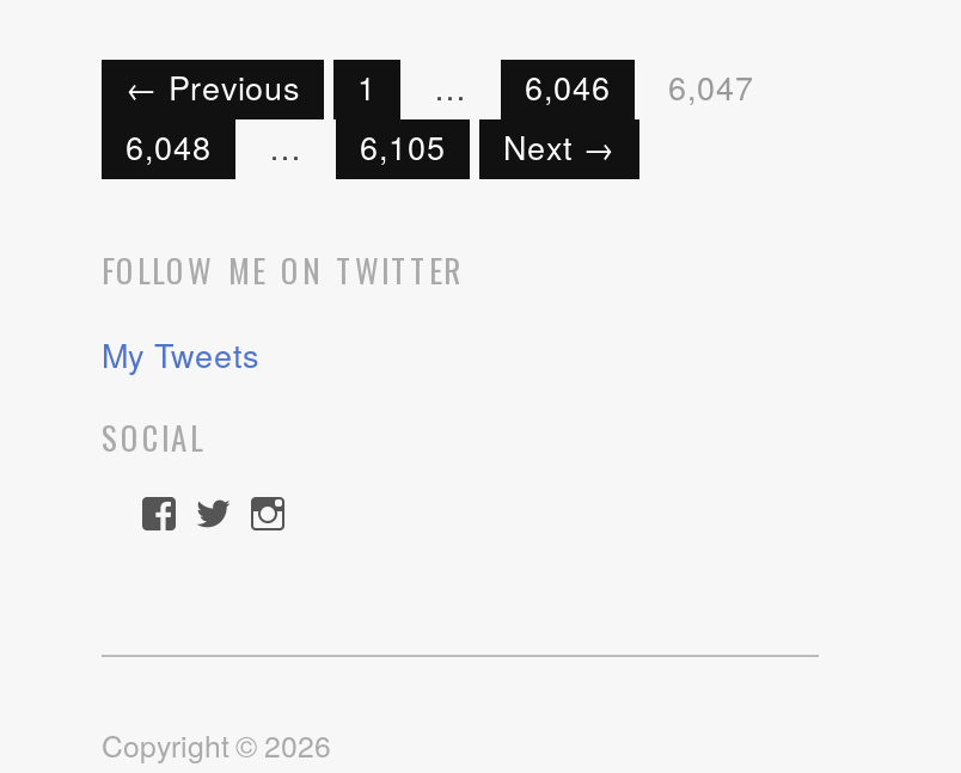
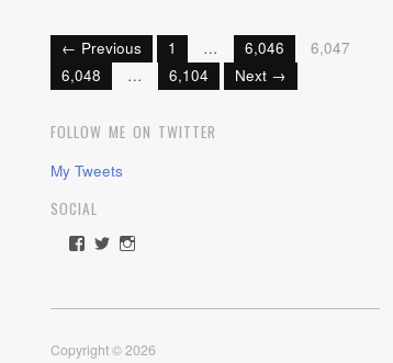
[360,124,446,169] 6,105 -> [169,65,209,86] 6,104

